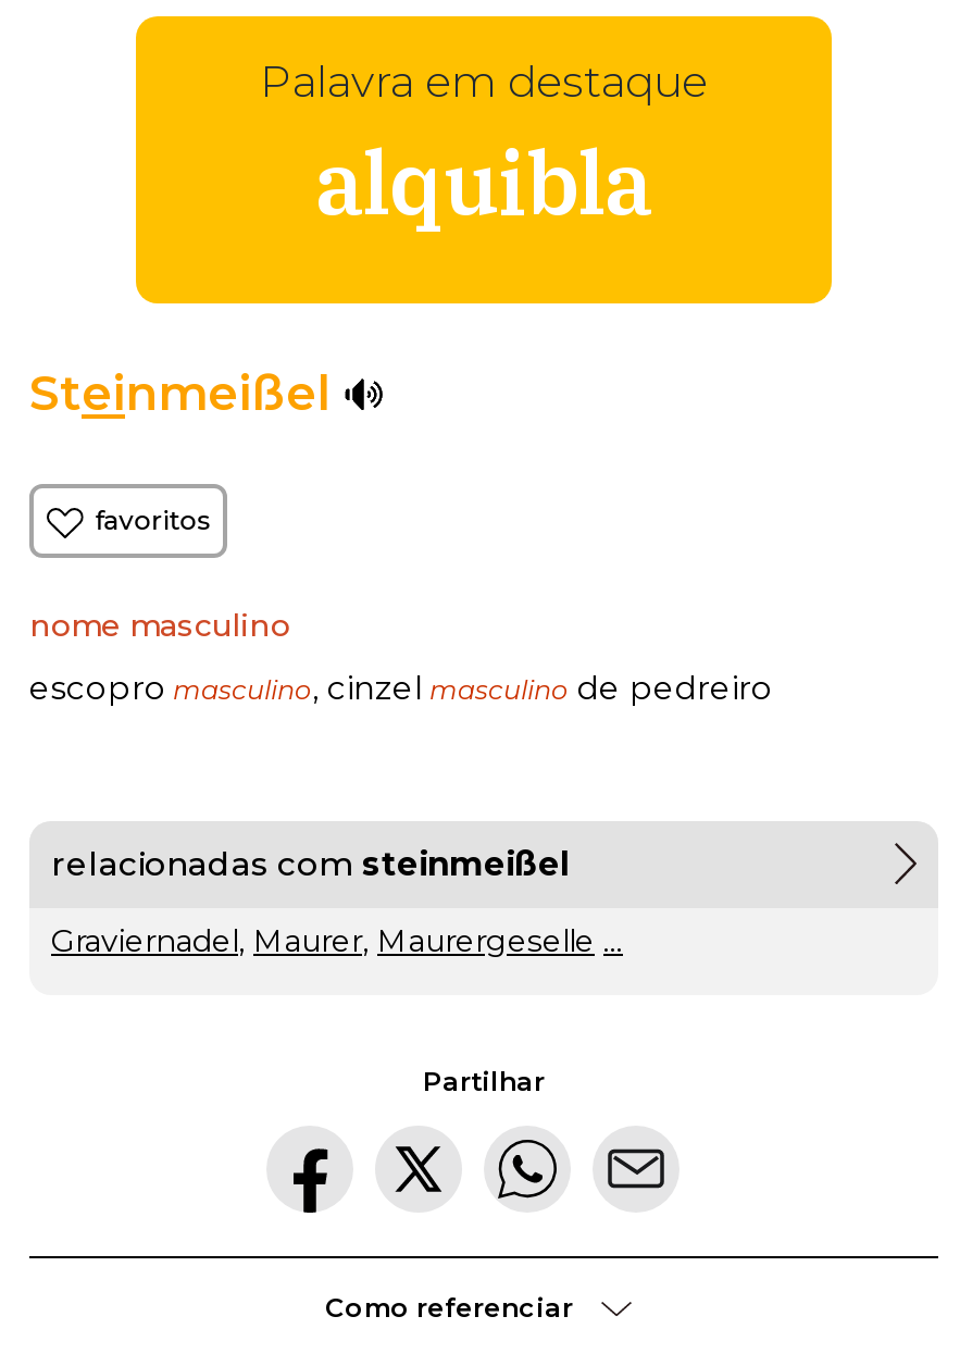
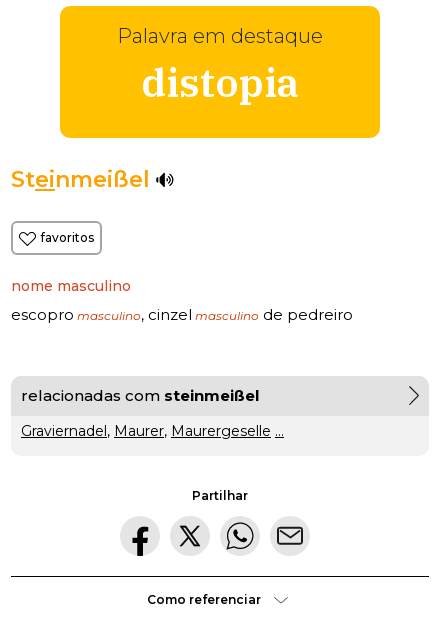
[315,125,652,238] alquibla -> [141,56,299,108] distopia

